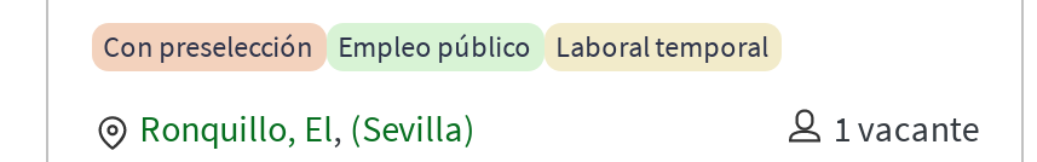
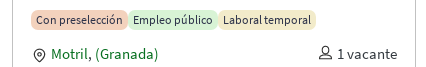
[139,106,476,152] Ronquillo, El, (Sevilla) -> [51,44,159,63] Motril, (Granada)

